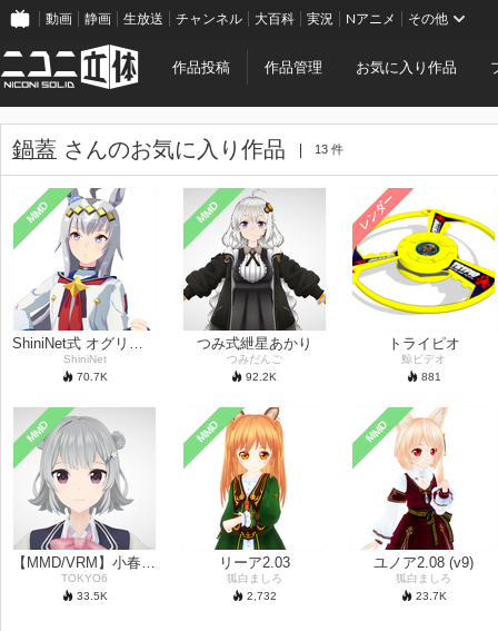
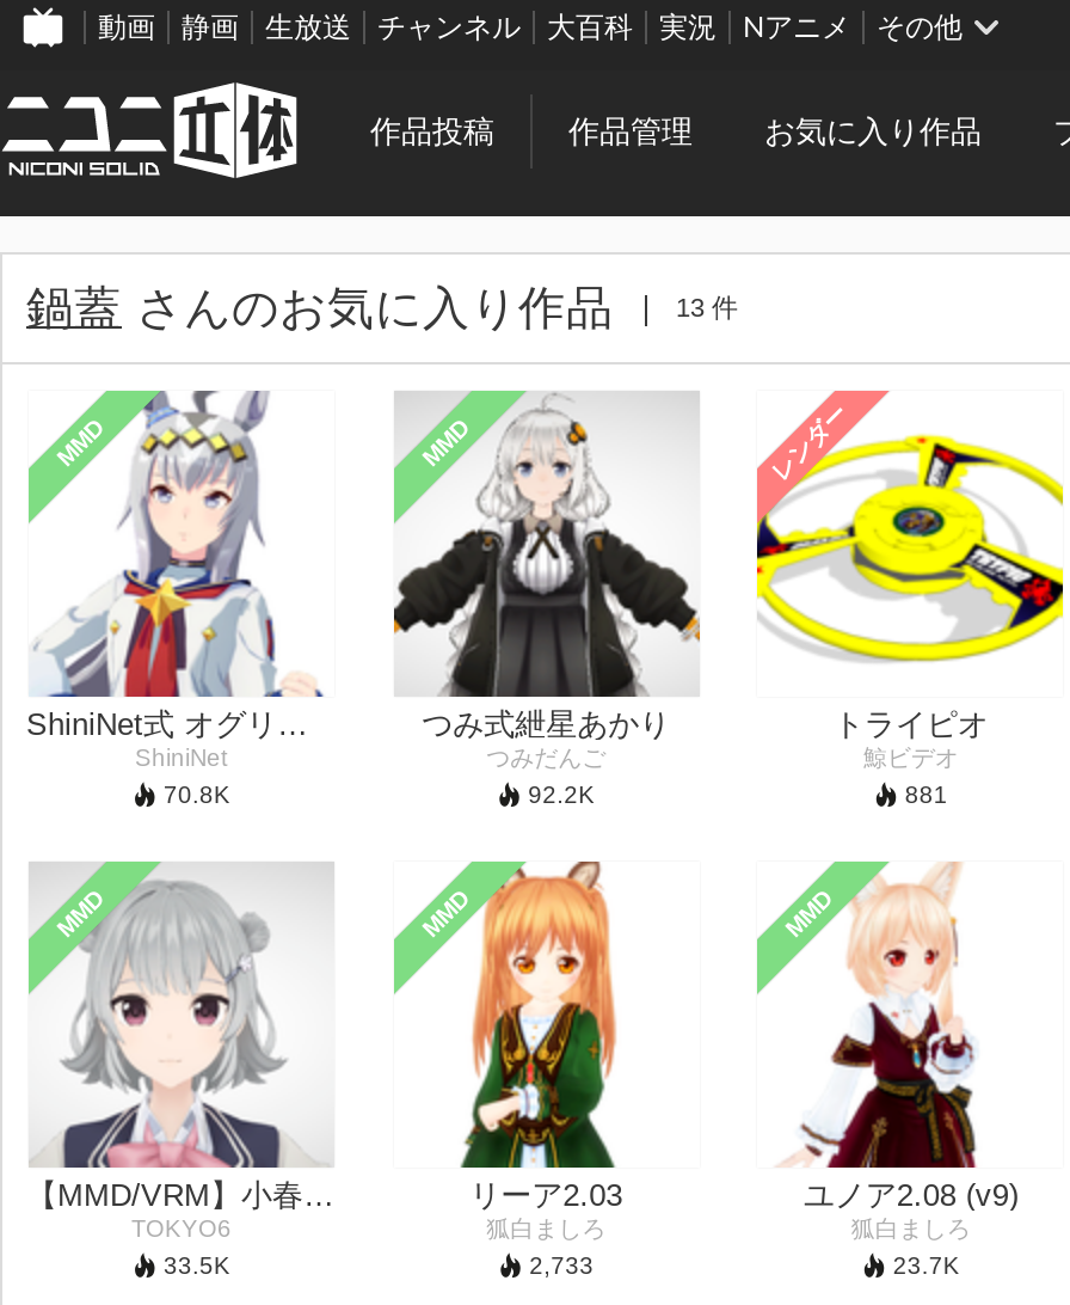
[76,370,107,382] 70.7K -> [164,782,230,808] 70.8K
[246,589,276,602] 2,732 -> [530,1253,594,1279] 2,733

